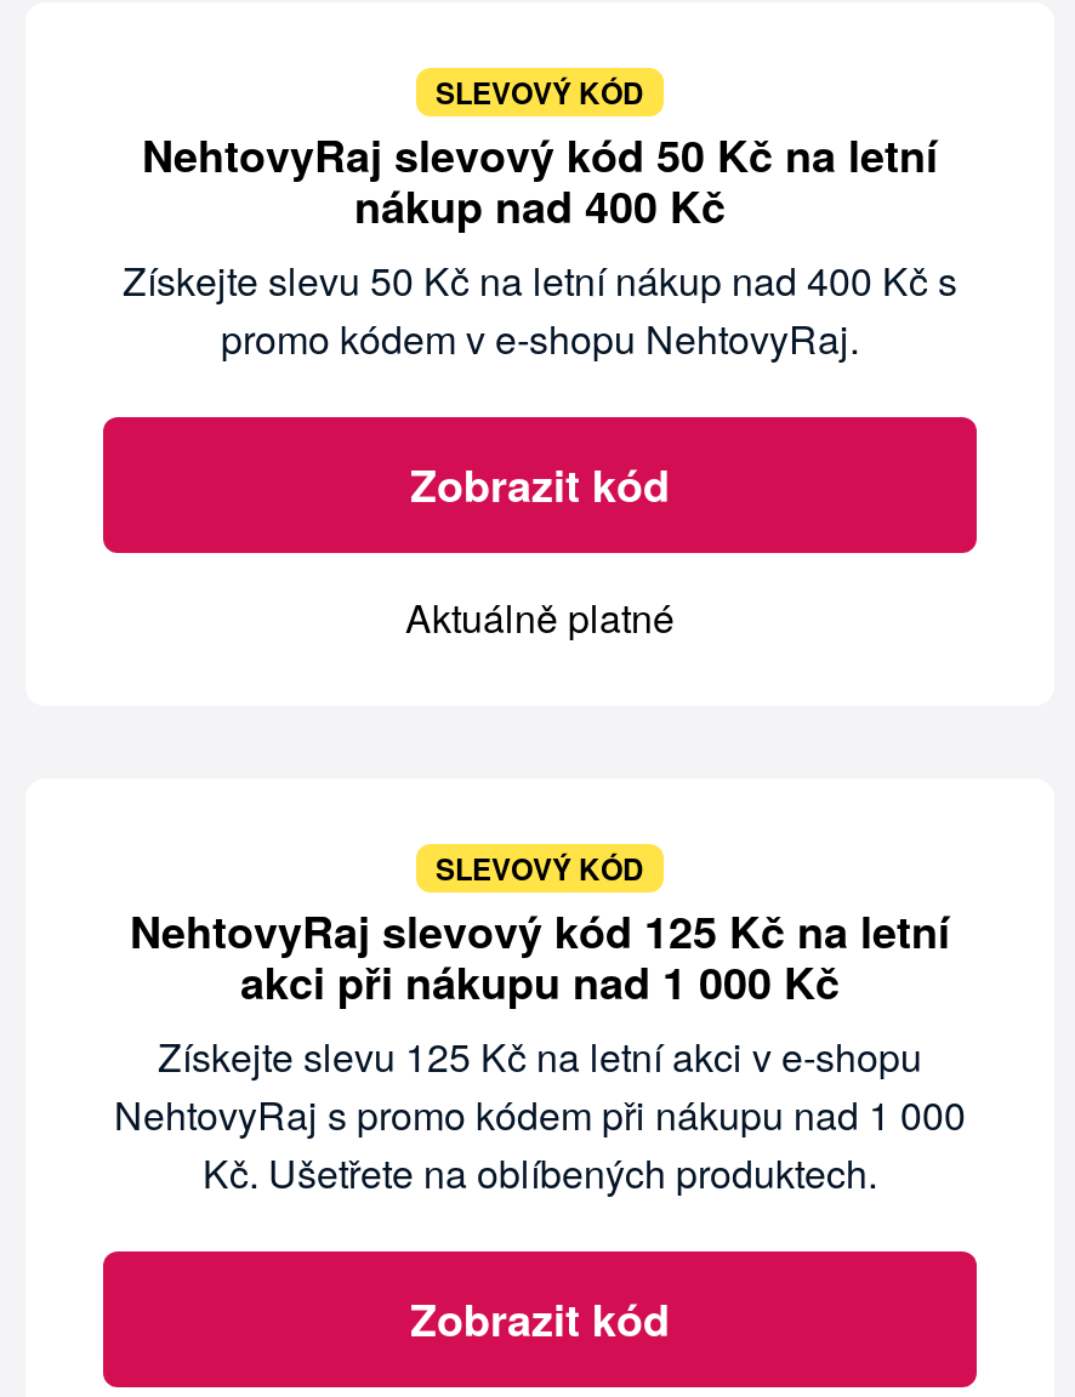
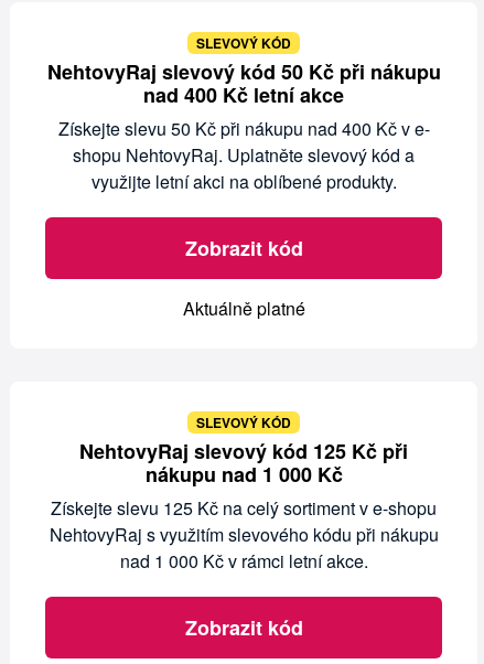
[123,124,957,366] NehtovyRaj slevový kód 50 Kč na letní | nákup nad 400 Kč | Získejte slevu 50 Kč na letní nákup nad 400 Kč s | promo kódem v e-shopu NehtovyRaj. -> [47,57,440,194] NehtovyRaj slevový kód 50 Kč při nákupu | nad 400 Kč letní akce | Získejte slevu 50 Kč při nákupu nad 400 Kč v e- | shopu NehtovyRaj. Uplatněte slevový kód a | využijte letní akci na oblíbené produkty.
[114,900,966,1201] NehtovyRaj slevový kód 125 Kč na letní | akci při nákupu nad 1 000 Kč | Získejte slevu 125 Kč na letní akci v e-shopu | NehtovyRaj s promo kódem při nákupu nad 1 000 | Kč. Ušetřete na oblíbených produktech. -> [49,437,438,574] NehtovyRaj slevový kód 125 Kč při | nákupu nad 1 000 Kč | Získejte slevu 125 Kč na celý sortiment v e-shopu | NehtovyRaj s využitím slevového kódu při nákupu | nad 1 000 Kč v rámci letní akce.

